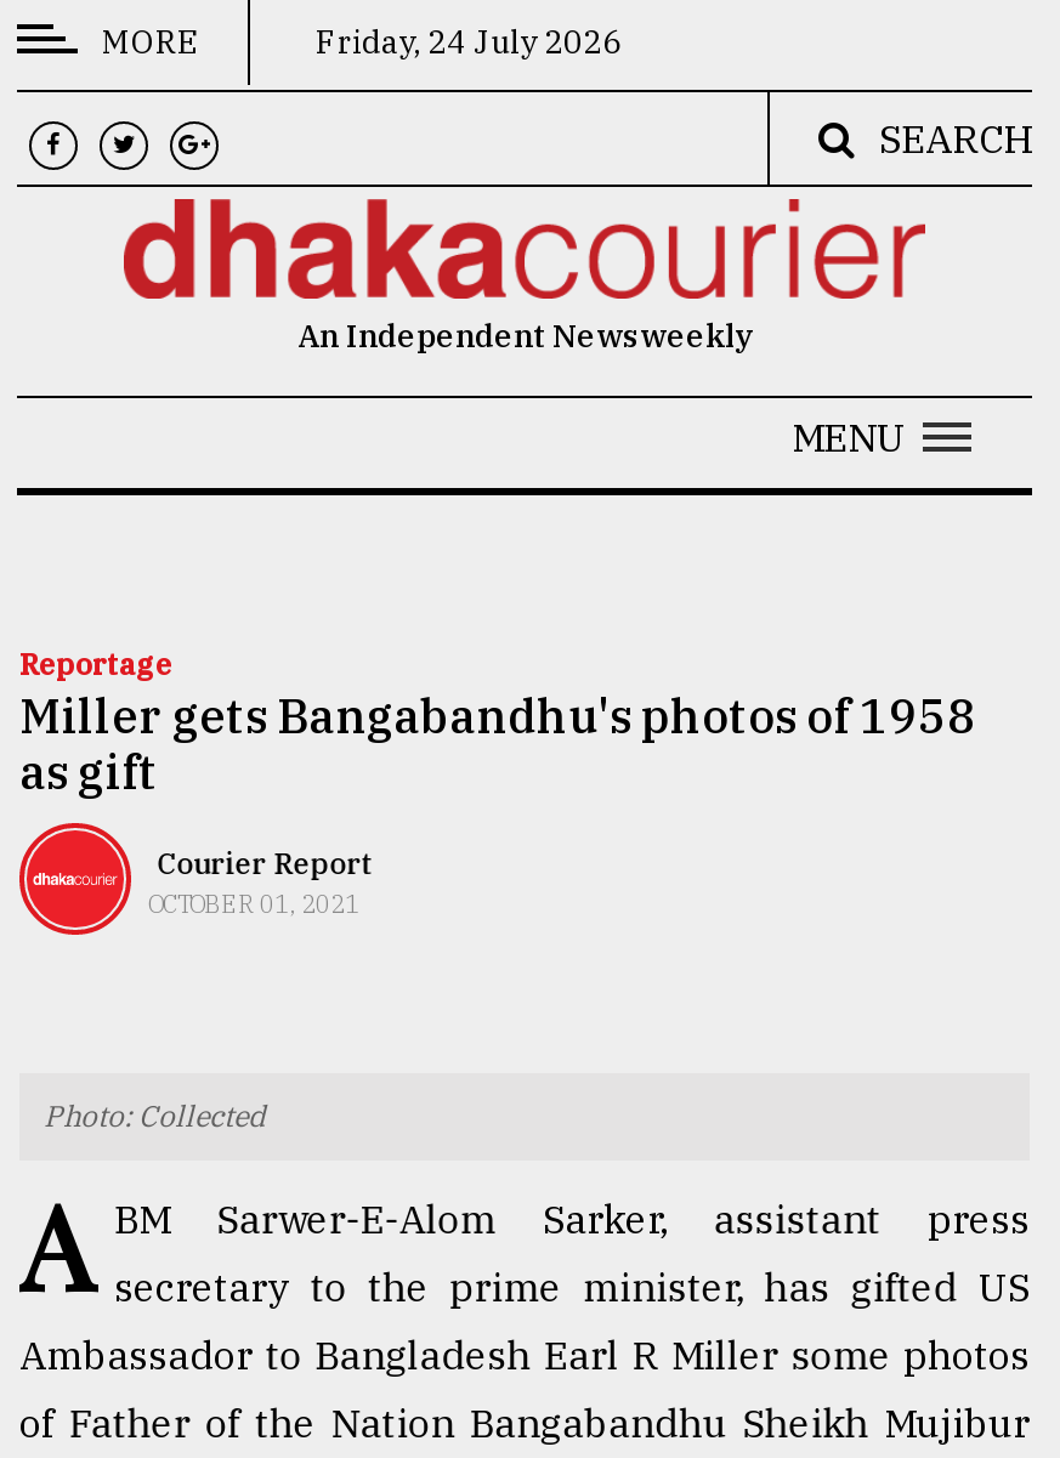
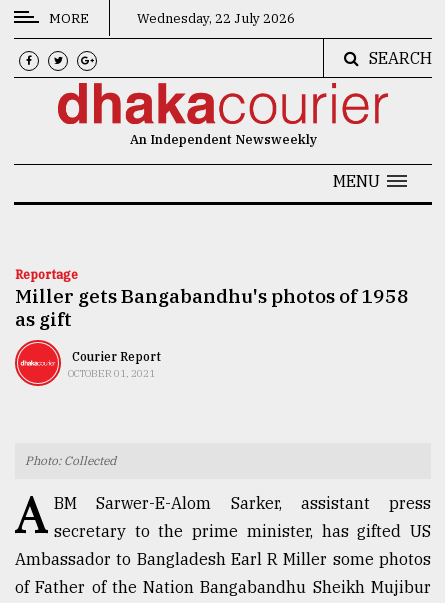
[308,22,622,63] Friday, 24 July 2026 -> [134,10,295,27] Wednesday, 22 July 2026

